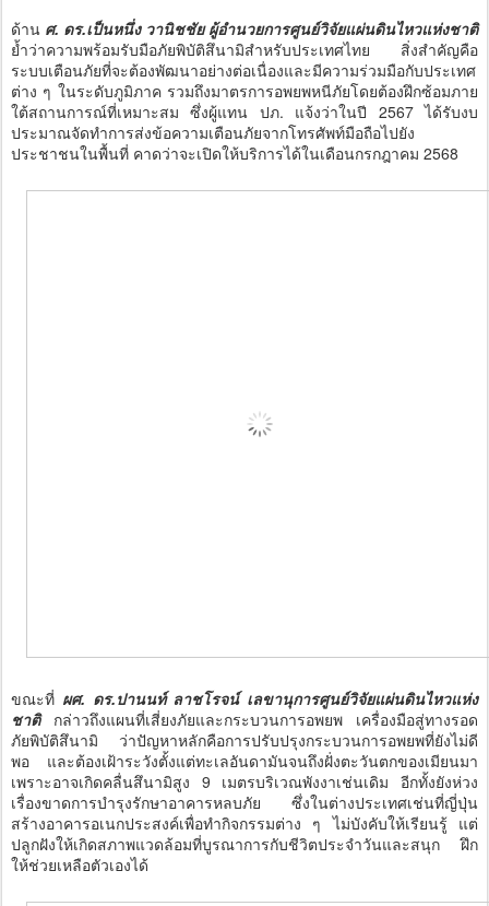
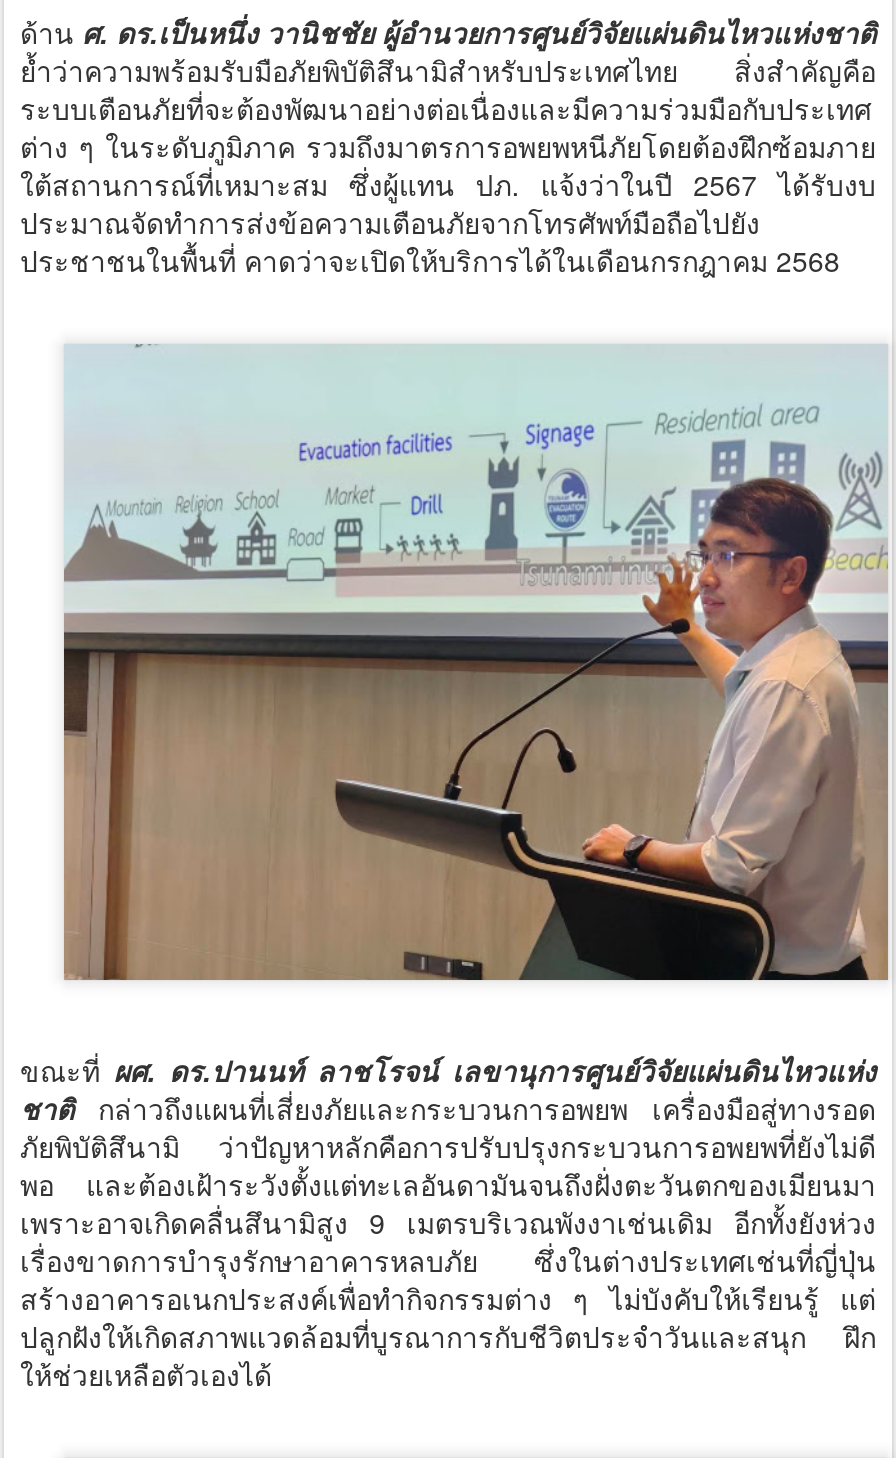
none -> [62,342,890,984] [image]

